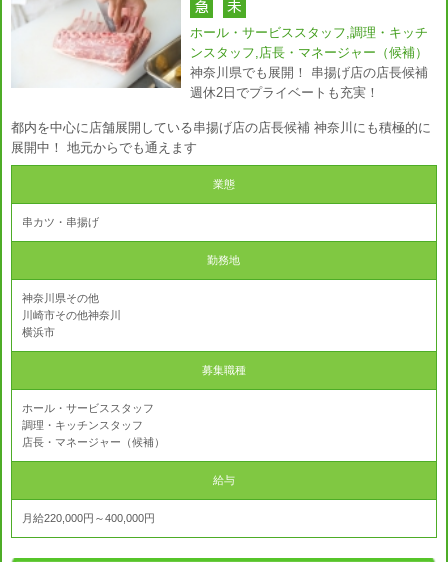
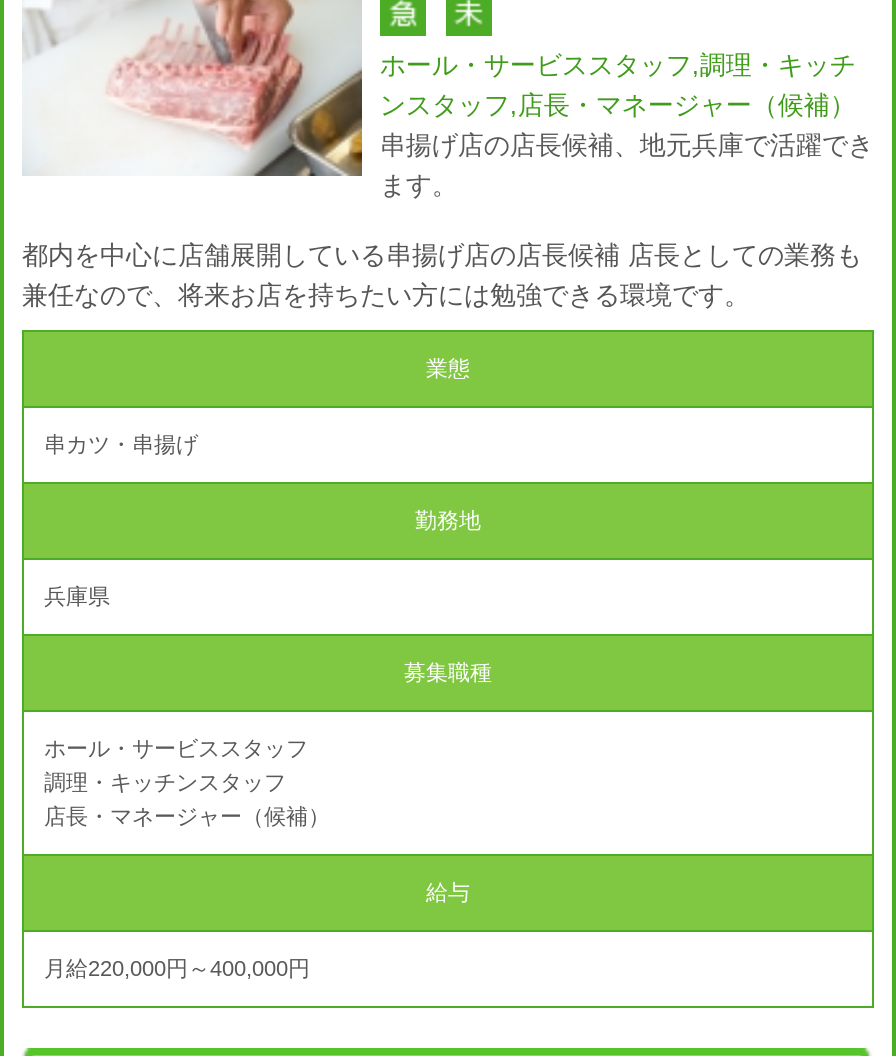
[190,65,428,100] 神奈川県でも展開！ 串揚げ店の店長候補 | 週休2日でプライベートも充実！ -> [380,130,874,200] 串揚げ店の店長候補、地元兵庫で活躍でき | ます。
[11,120,431,155] 都内を中心に店舗展開している串揚げ店の店長候補 神奈川にも積極的に | 展開中！ 地元からでも通えます -> [22,240,862,310] 都内を中心に店舗展開している串揚げ店の店長候補 店長としての業務も | 兼任なので、将来お店を持ちたい方には勉強できる環境です。
[22,292,121,338] 神奈川県その他 | 川崎市その他神奈川 | 横浜市 -> [44,584,110,608] 兵庫県

